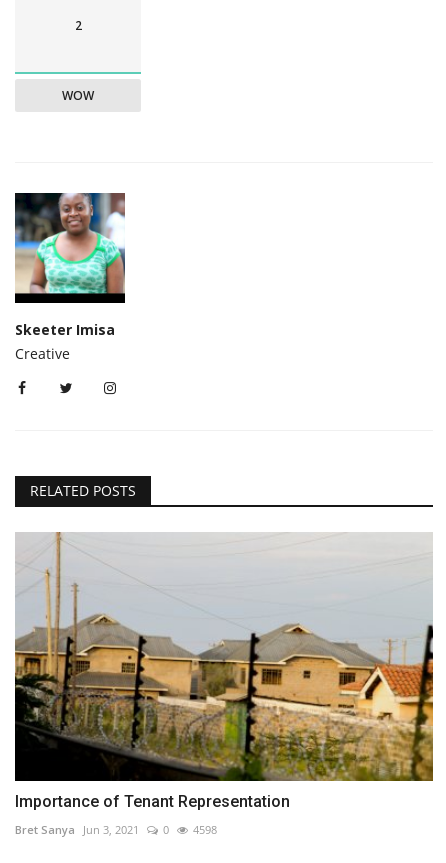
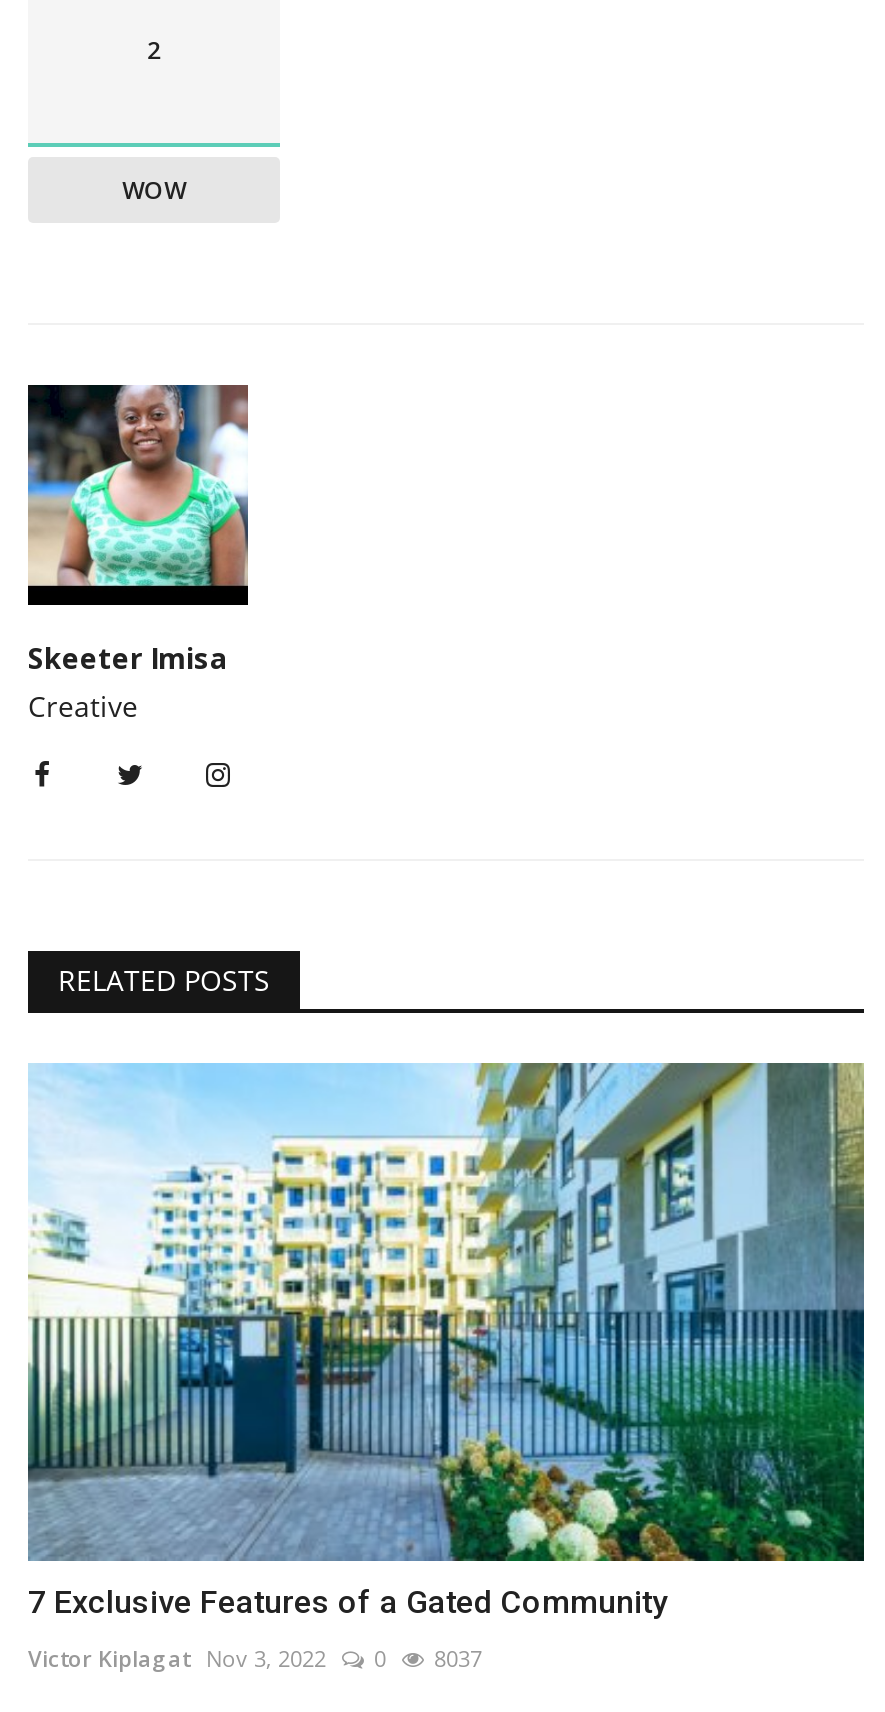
[14,531,434,810] [image] | Importance of Tenant Representation -> [26,1061,866,1620] [image] | 7 Exclusive Features of a Gated Community
[15,821,139,836] Bret Sanya Jun 3, 2021 -> [28,1642,326,1672] Victor Kiplagat Nov 3, 2022
[193,821,217,836] 4598 -> [434,1642,482,1672] 8037

